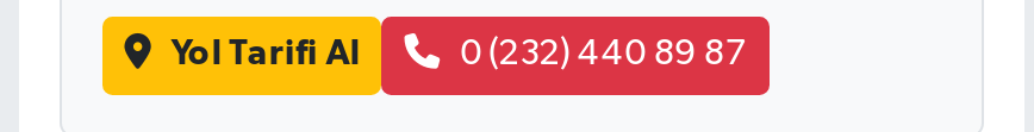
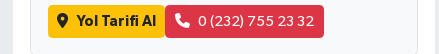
[460,36,746,72] 0 (232) 440 89 87 -> [198,14,314,29] 0 (232) 755 23 32

